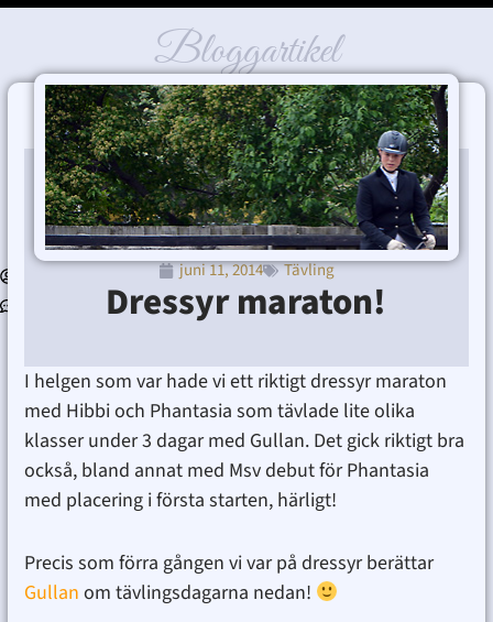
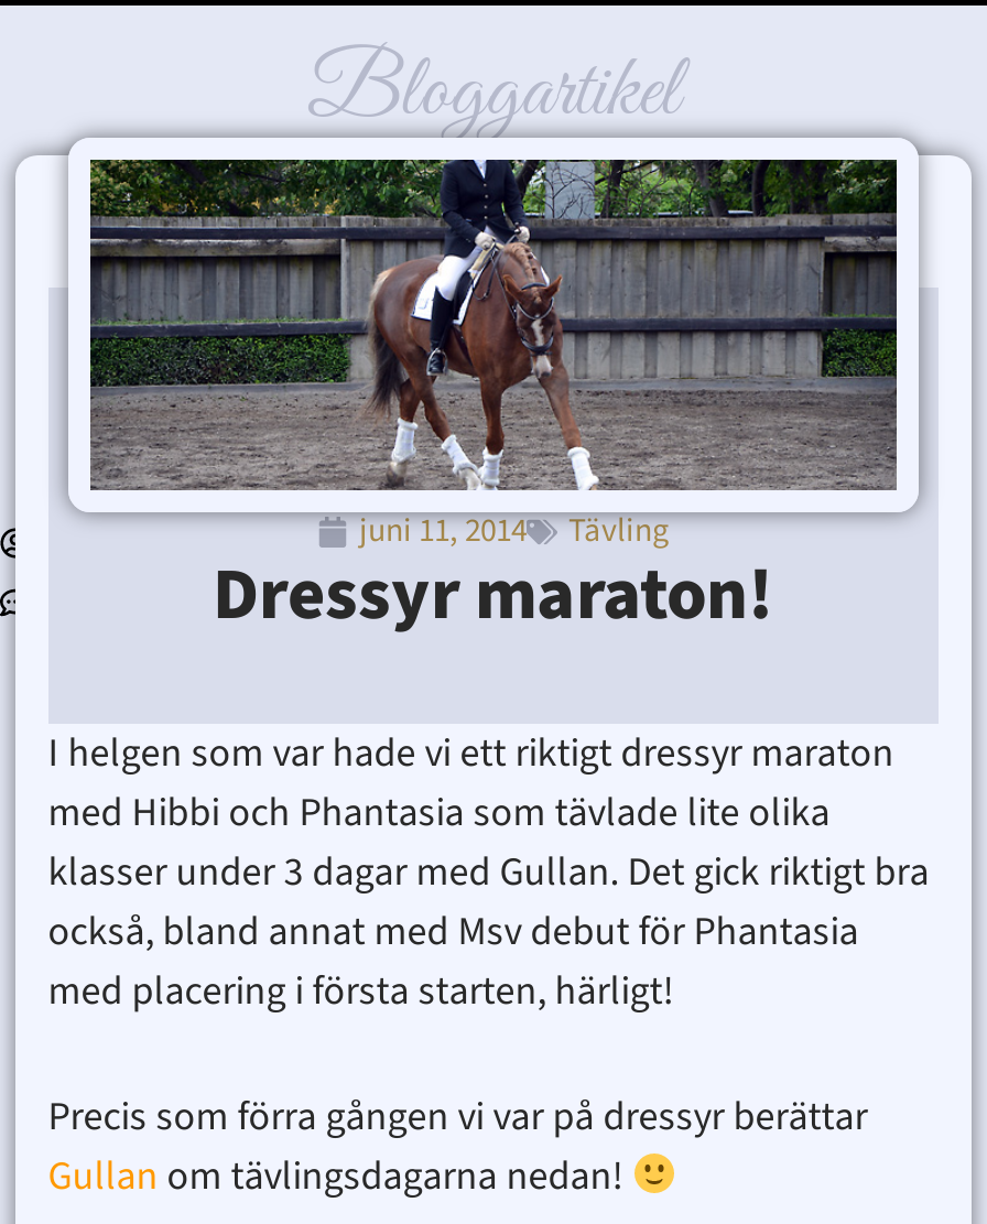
[44,84,448,251] [image] -> [88,158,897,490] [image]

